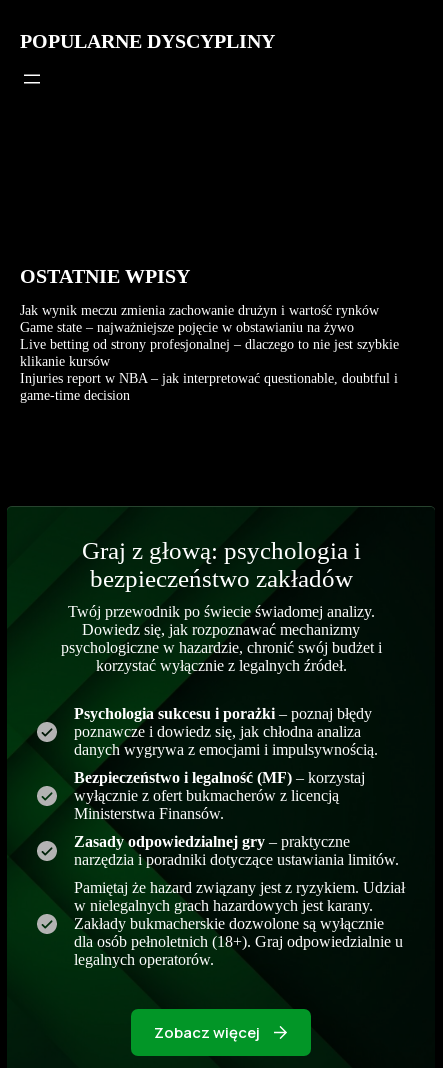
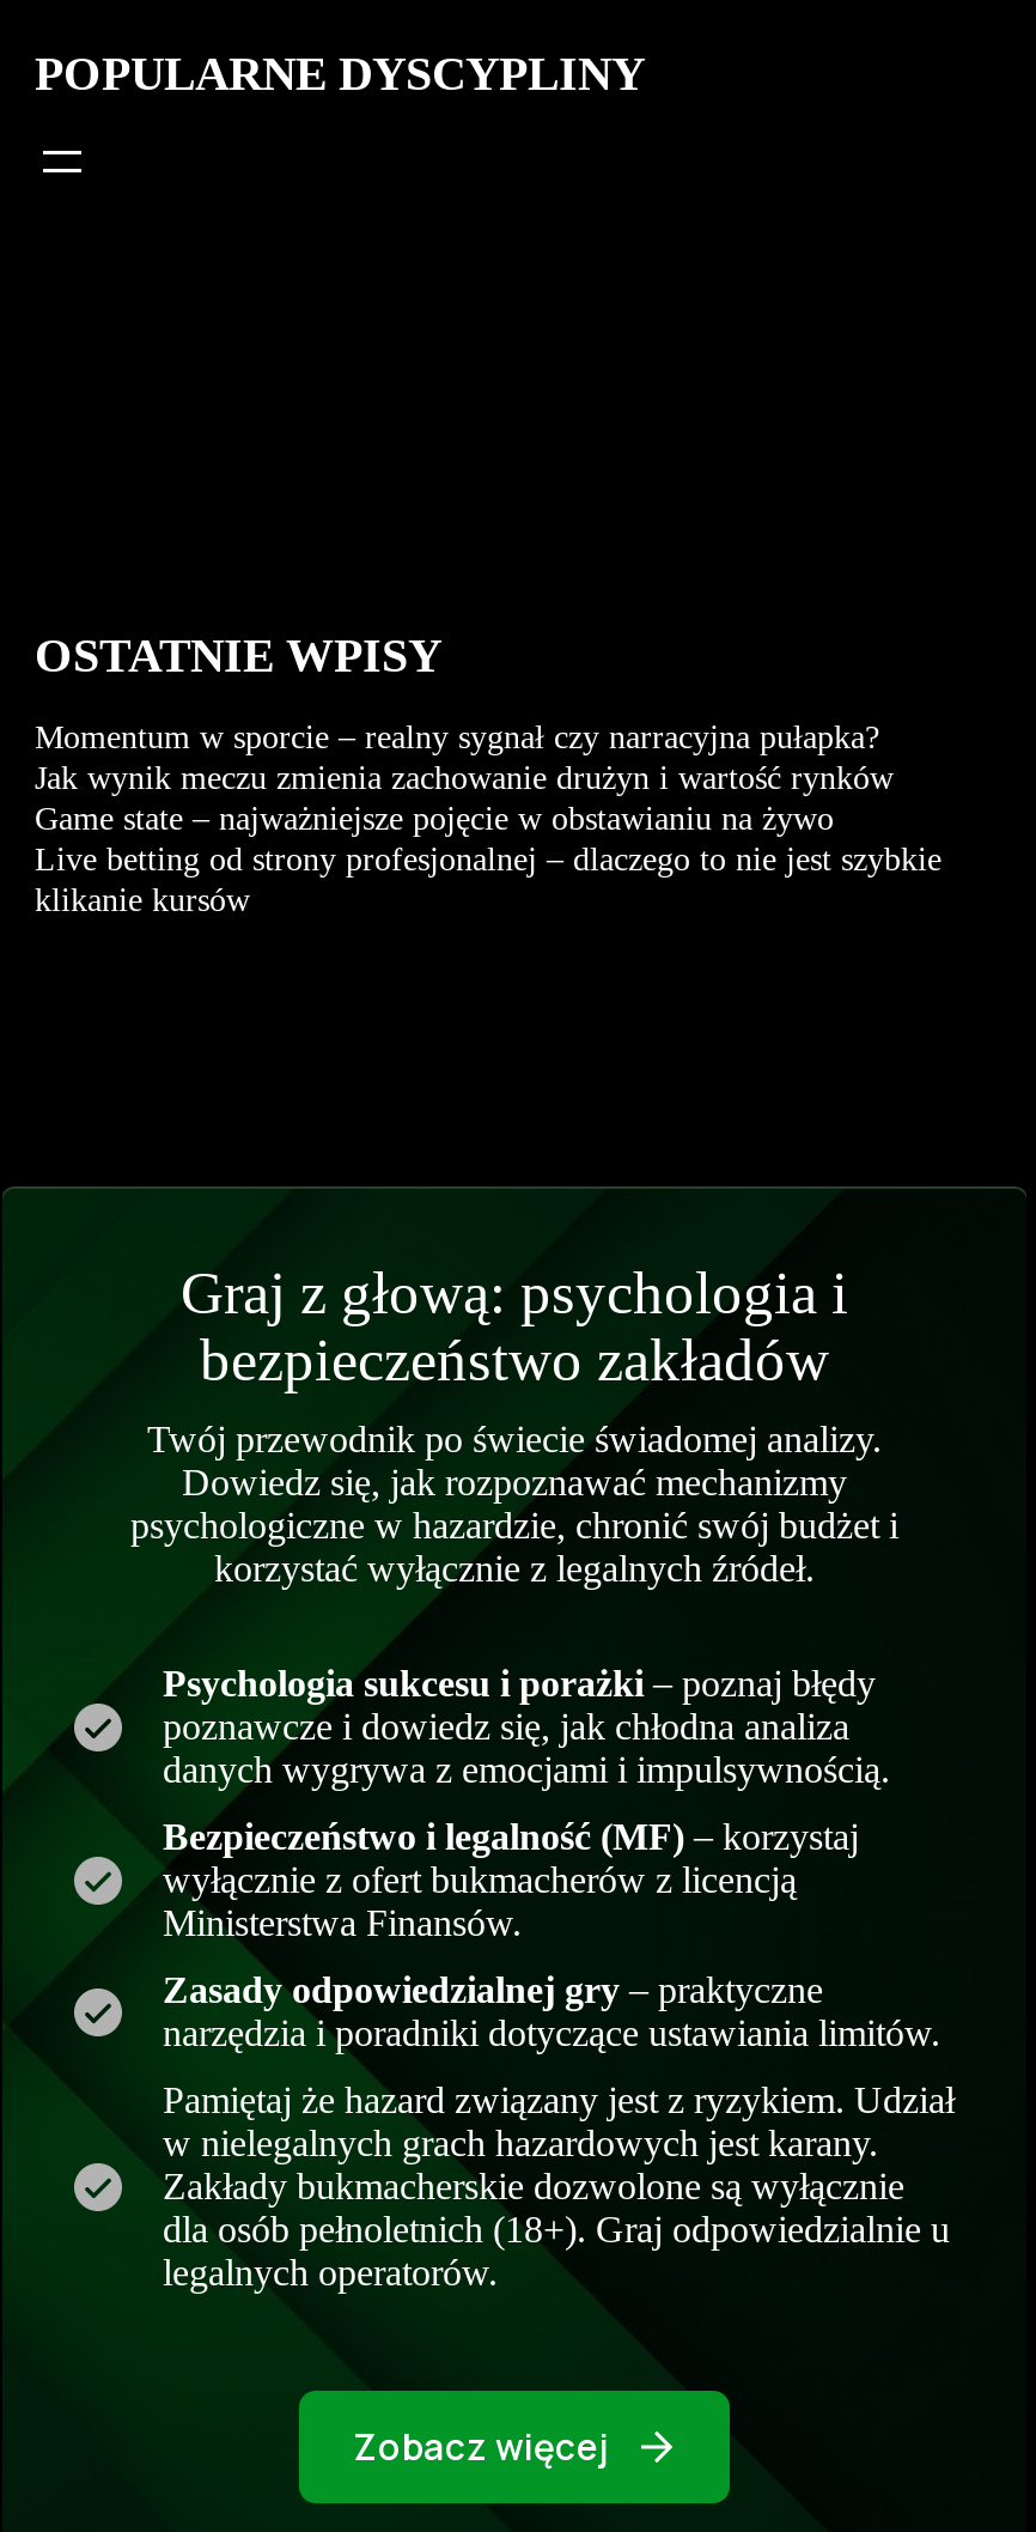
none -> [34,717,879,756] Momentum w sporcie – realny sygnał czy narracyjna pułapka?
moved [20,302,399,369] -> [34,758,941,918]: Jak wynik meczu zmienia zachowanie drużyn i wartość rynków | Game state – najważniejsze pojęcie w obstawianiu na żywo | Live betting od strony profesjonalnej – dlaczego to nie jest szybkie | klikanie kursów
[20,370,398,403] Injuries report w NBA – jak interpretować questionable, doubtful i | game-time decision -> none

